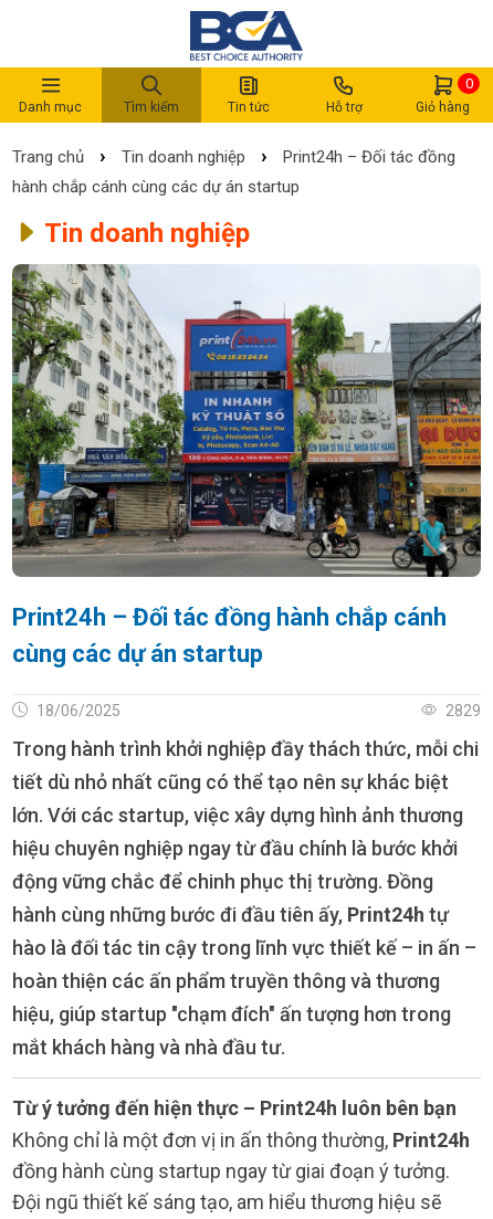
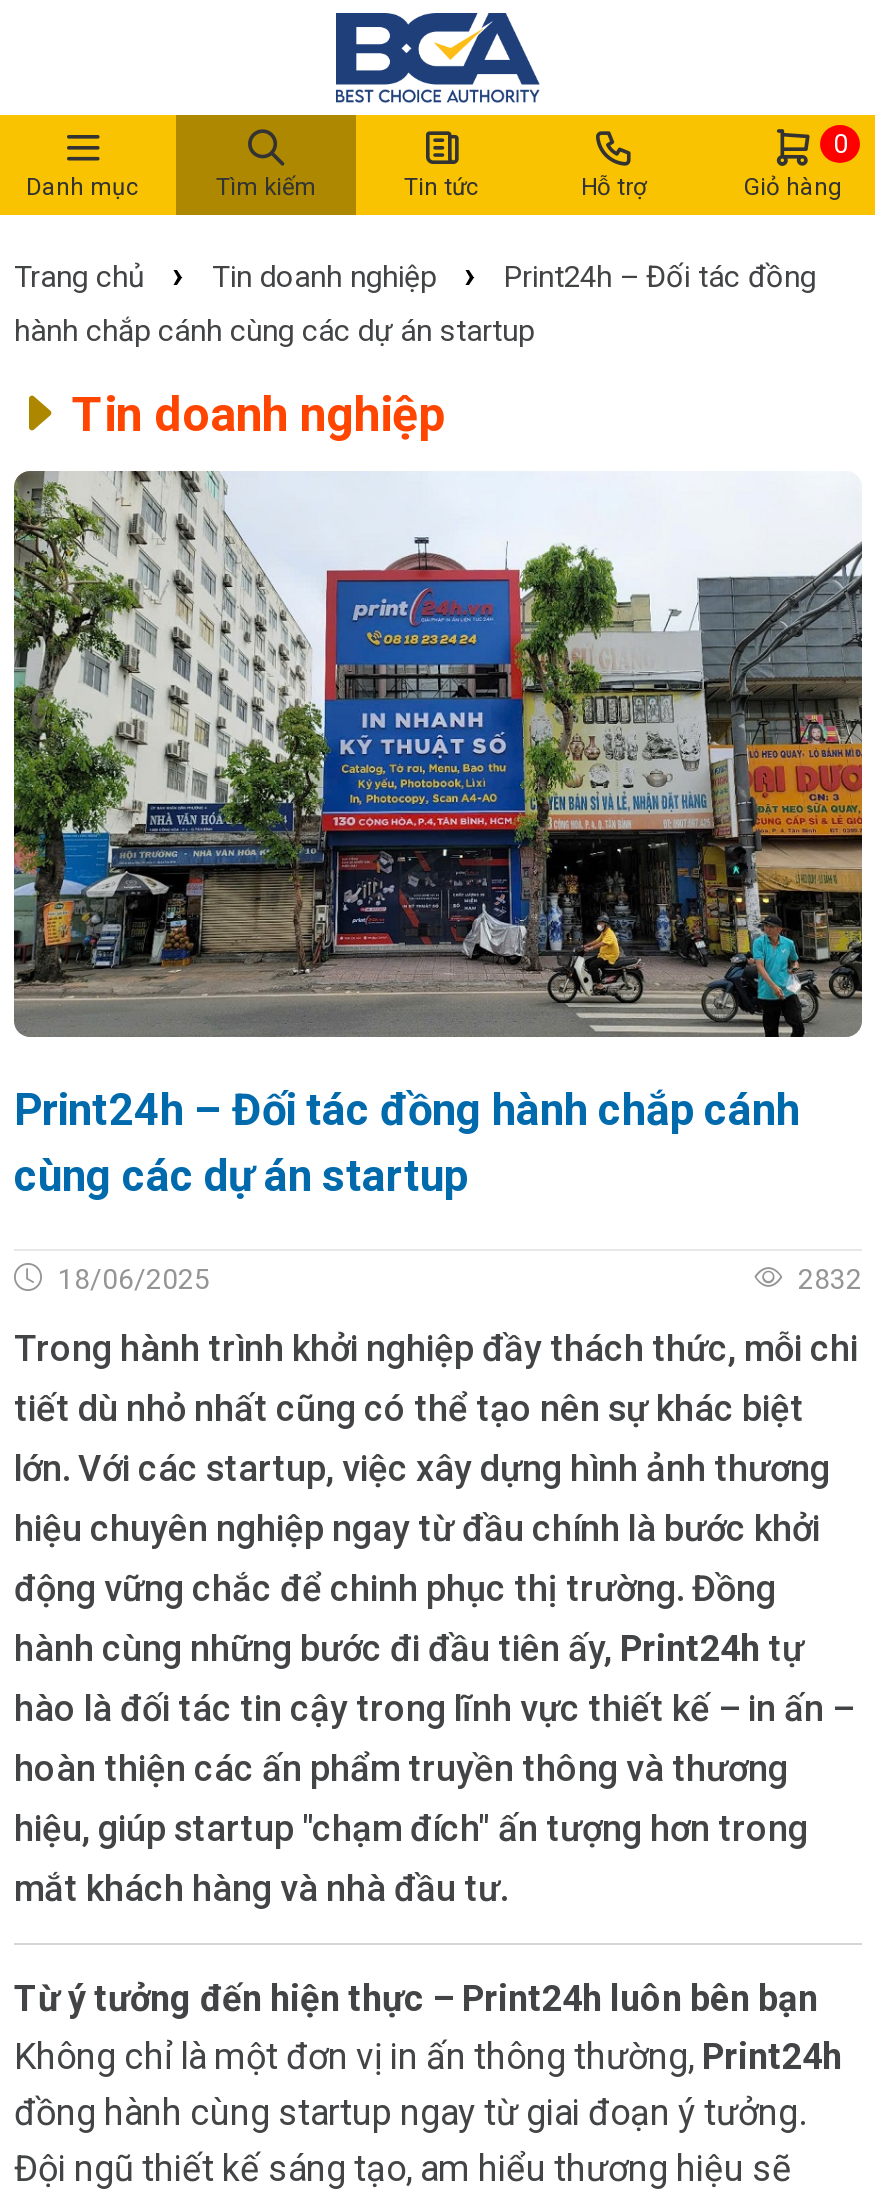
[442,701,481,719] 2829 -> [792,1262,862,1294] 2832

